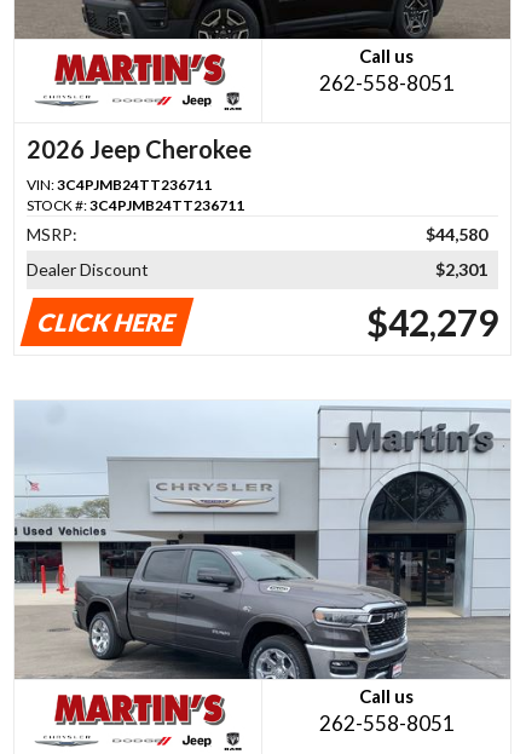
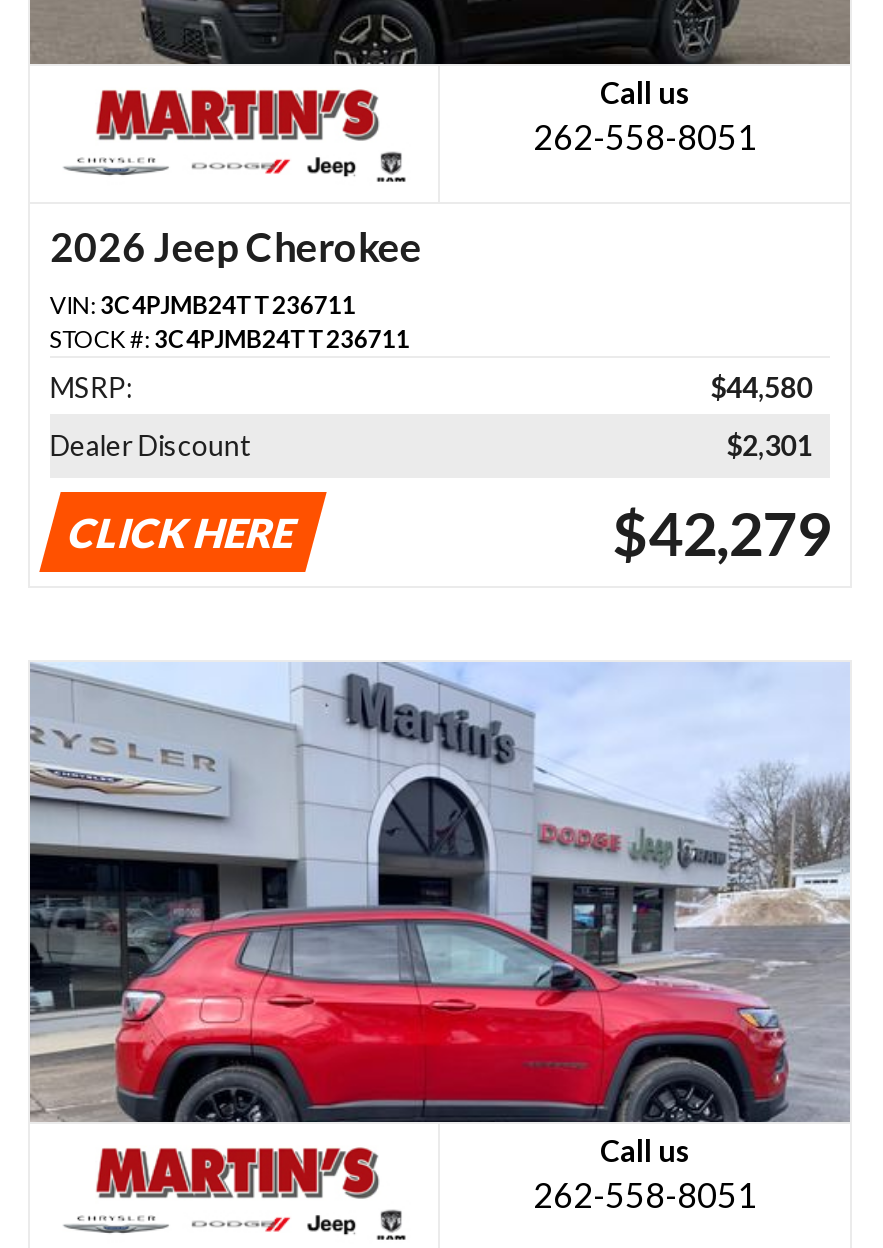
[15,402,510,679] [image] -> [28,662,850,1122] [image]

